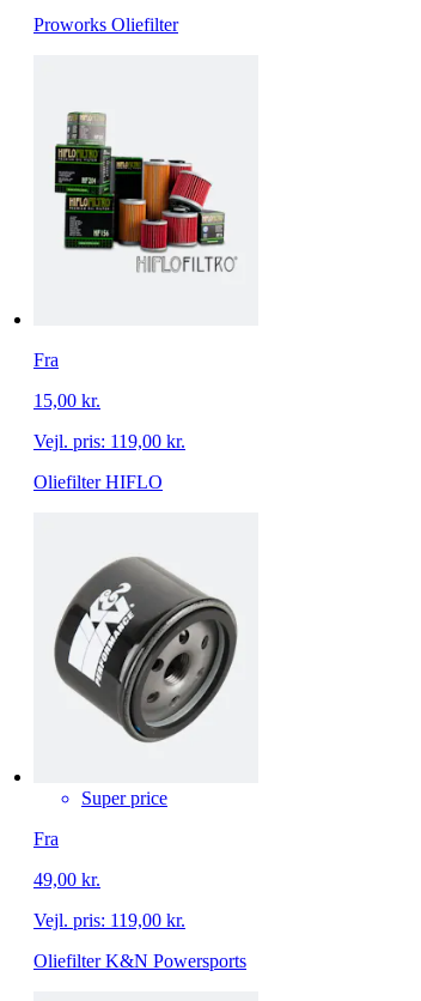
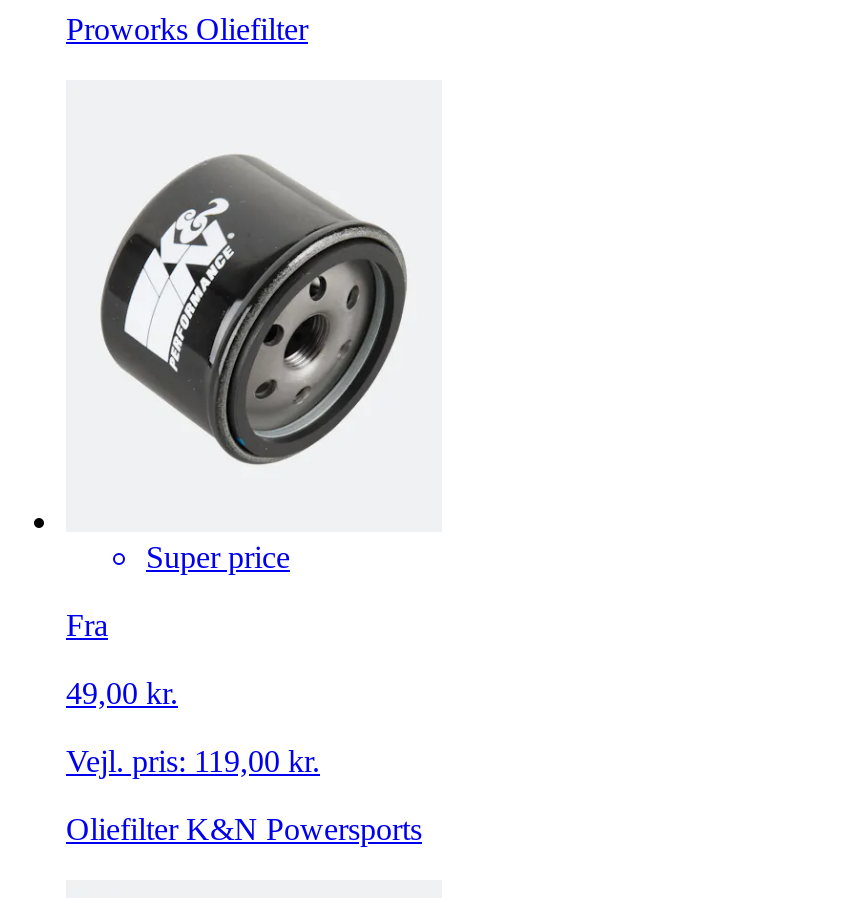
[54,111,237,274] [image] -> none
[33,349,185,492] Fra | 15,00 kr. | Vejl. pris: 119,00 kr. | Oliefilter HIFLO -> none

